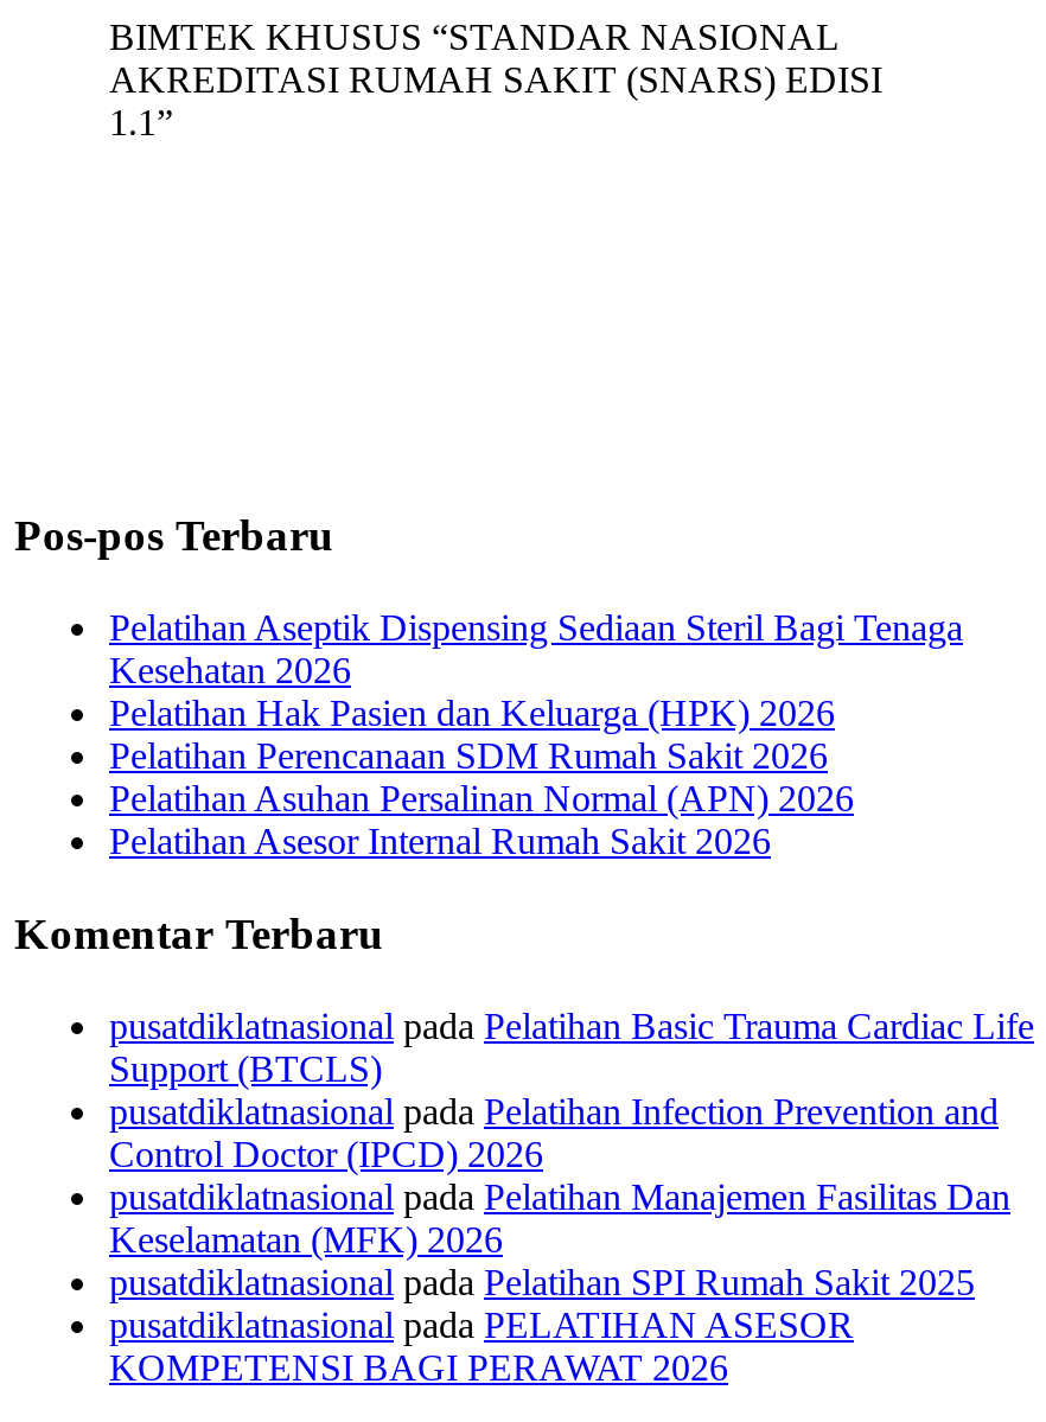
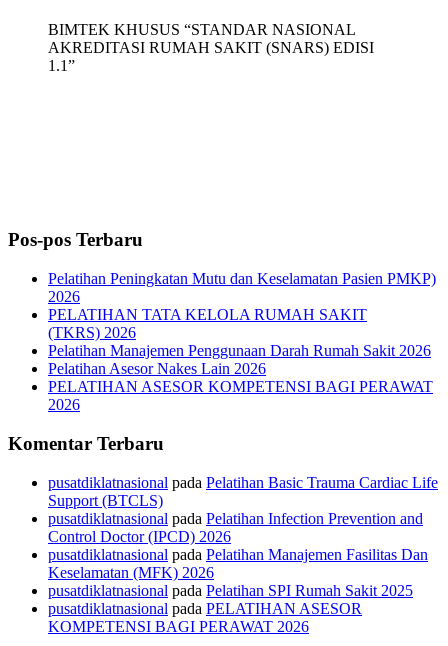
[109,607,963,861] Pelatihan Aseptik Dispensing Sediaan Steril Bagi Tenaga | Kesehatan 2026 | Pelatihan Hak Pasien dan Keluarga (HPK) 2026 | Pelatihan Perencanaan SDM Rumah Sakit 2026 | Pelatihan Asuhan Persalinan Normal (APN) 2026 | Pelatihan Asesor Internal Rumah Sakit 2026 -> [48,270,436,413] Pelatihan Peningkatan Mutu dan Keselamatan Pasien PMKP) | 2026 | PELATIHAN TATA KELOLA RUMAH SAKIT | (TKRS) 2026 | Pelatihan Manajemen Penggunaan Darah Rumah Sakit 2026 | Pelatihan Asesor Nakes Lain 2026 | PELATIHAN ASESOR KOMPETENSI BAGI PERAWAT | 2026

